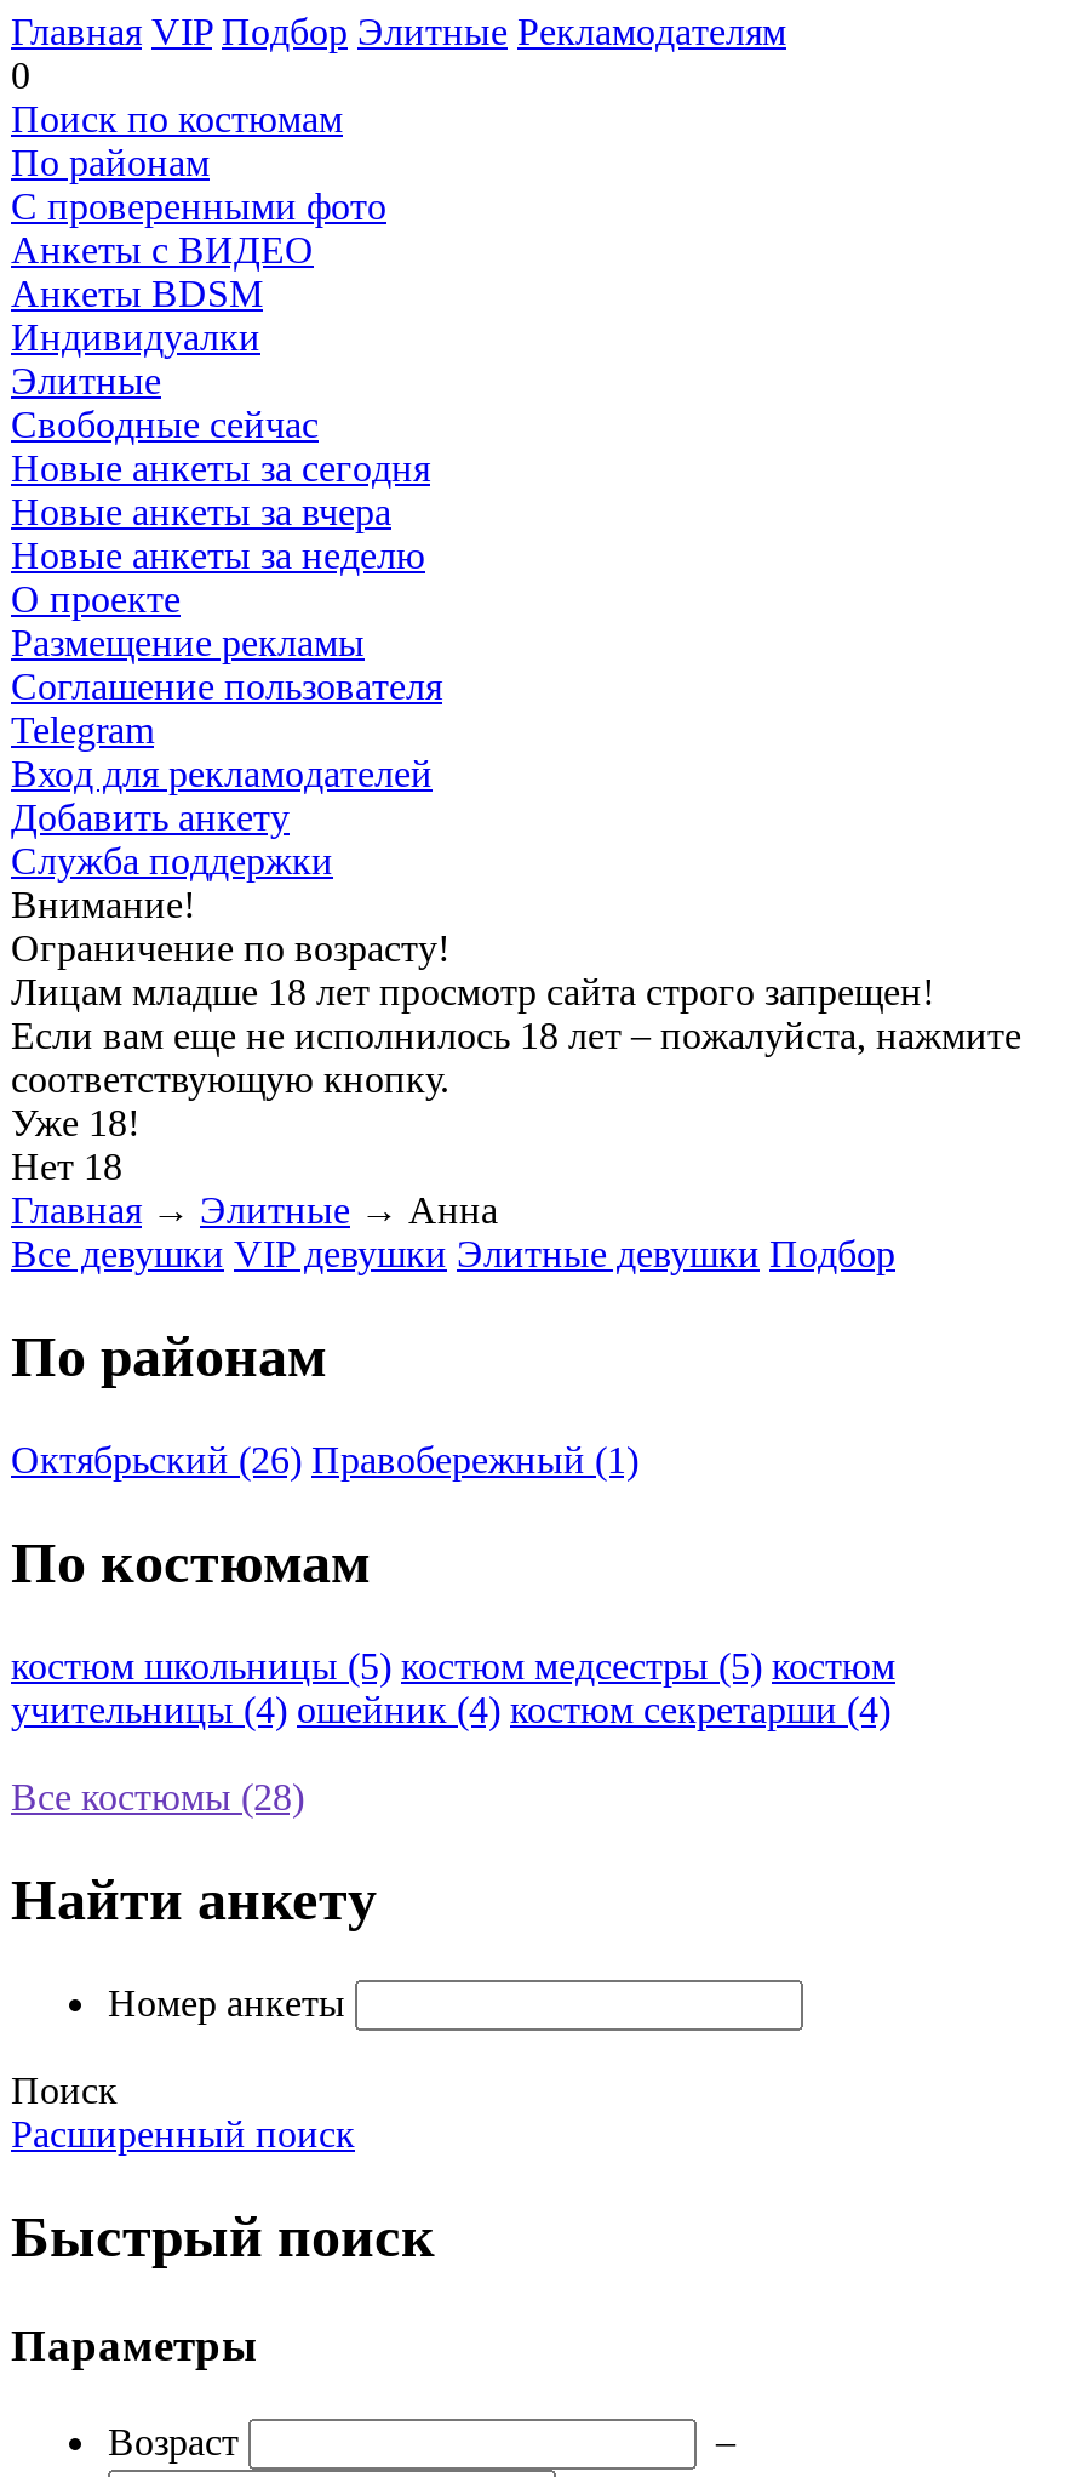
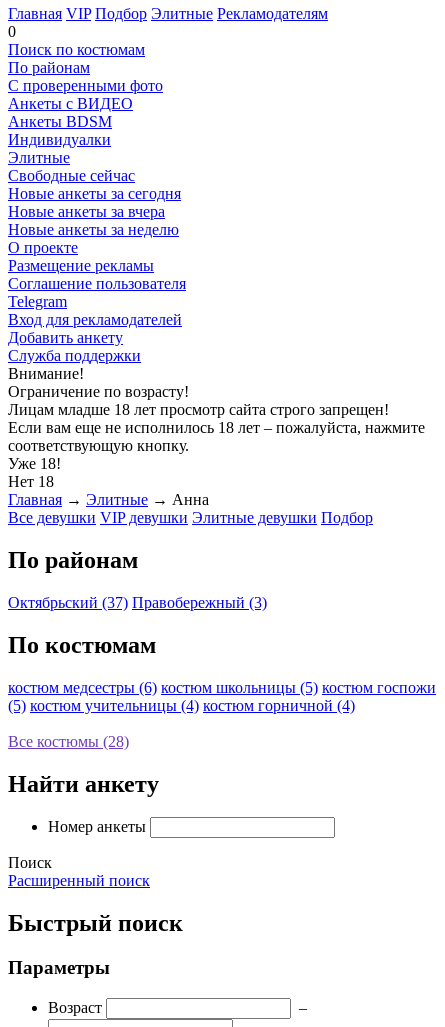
[11,1439,638,1480] Октябрьский (26) Правобережный (1) -> [8,594,267,611] Октябрьский (37) Правобережный (3)
[11,1644,895,1729] костюм школьницы (5) костюм медсестры (5) костюм | учительницы (4) ошейник (4) костюм секретарши (4) -> [8,679,436,714] костюм медсестры (6) костюм школьницы (5) костюм госпожи | (5) костюм учительницы (4) костюм горничной (4)

